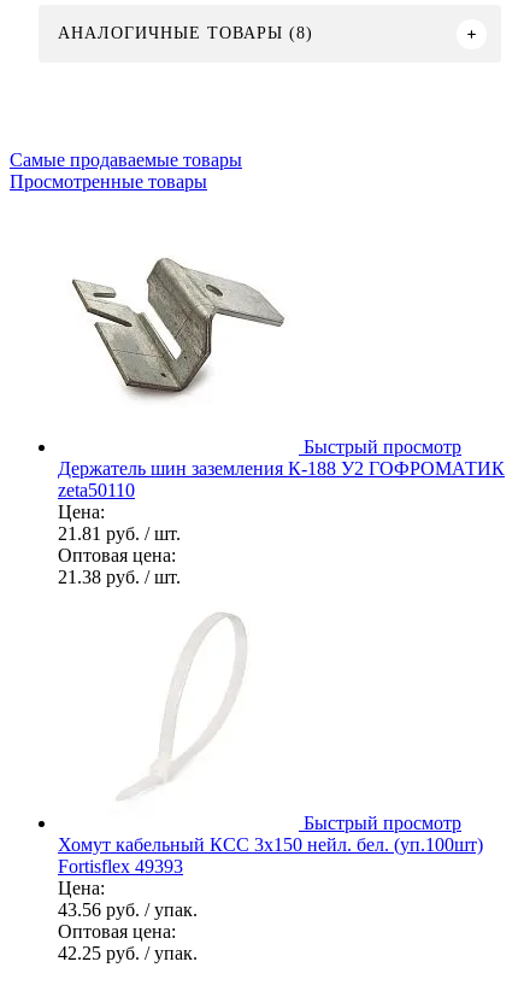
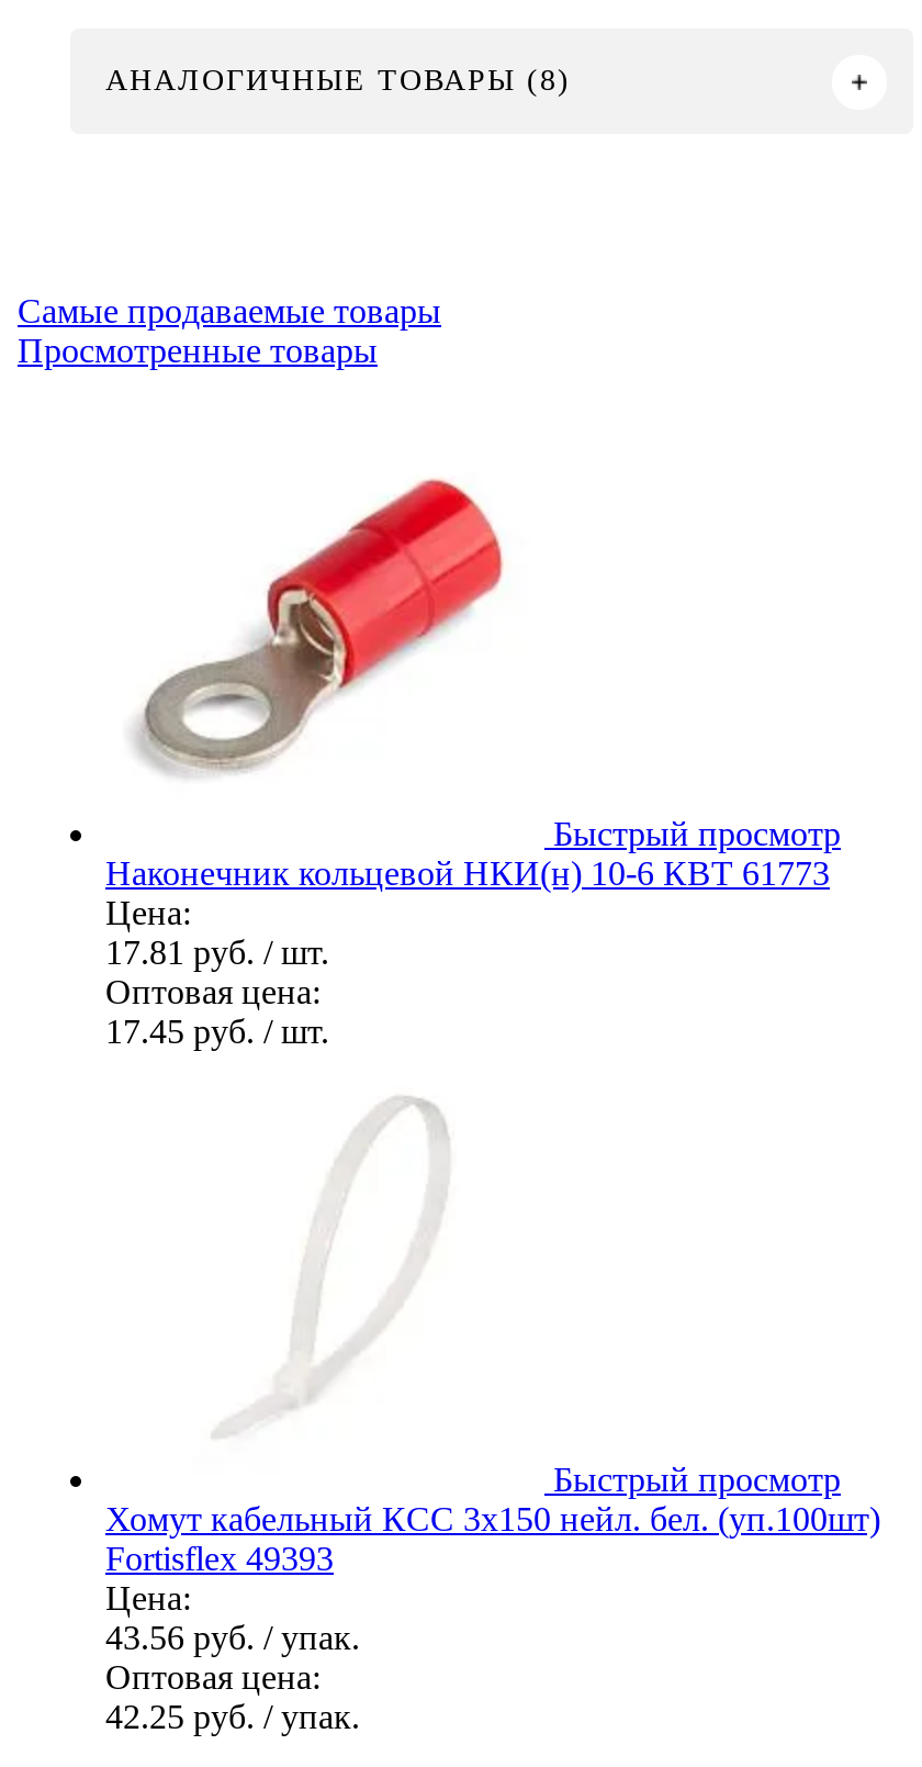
[58,252,505,500] [image] | Держатель шин заземления К-188 У2 ГОФРОМАТИК | zeta50110 -> [105,477,830,892] [image] | Наконечник кольцевой НКИ(н) 10-6 КВТ 61773
[58,523,181,544] 21.81 руб. / шт. -> [105,933,329,971] 17.81 руб. / шт.
[58,567,181,587] 21.38 руб./ шт. -> [105,1012,329,1050] 17.45 руб./ шт.

